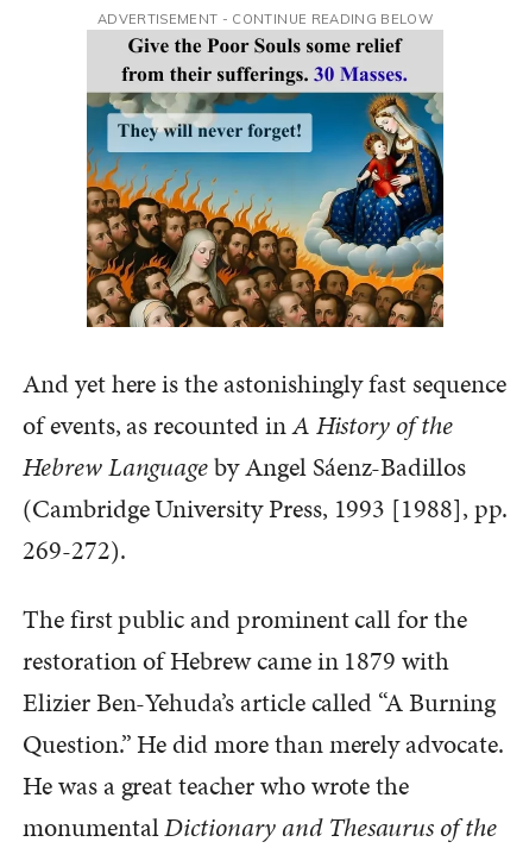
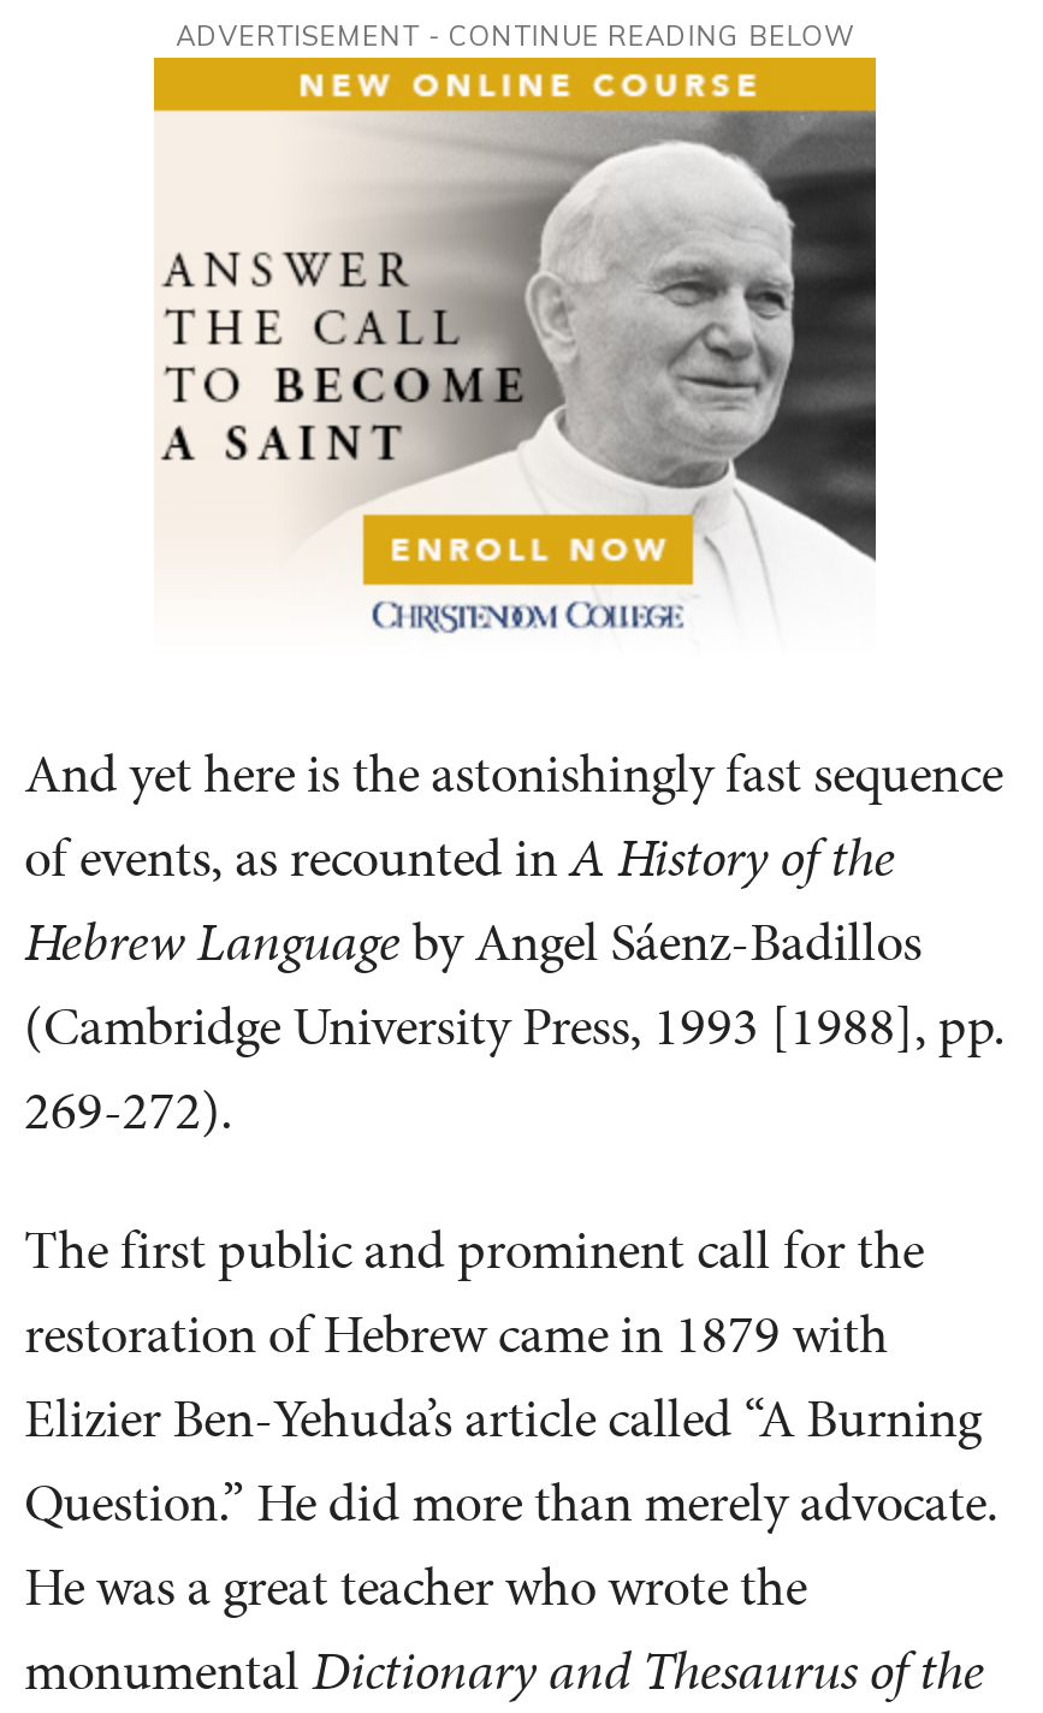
[86,30,445,328] [image] -> [152,55,878,659] [image]

